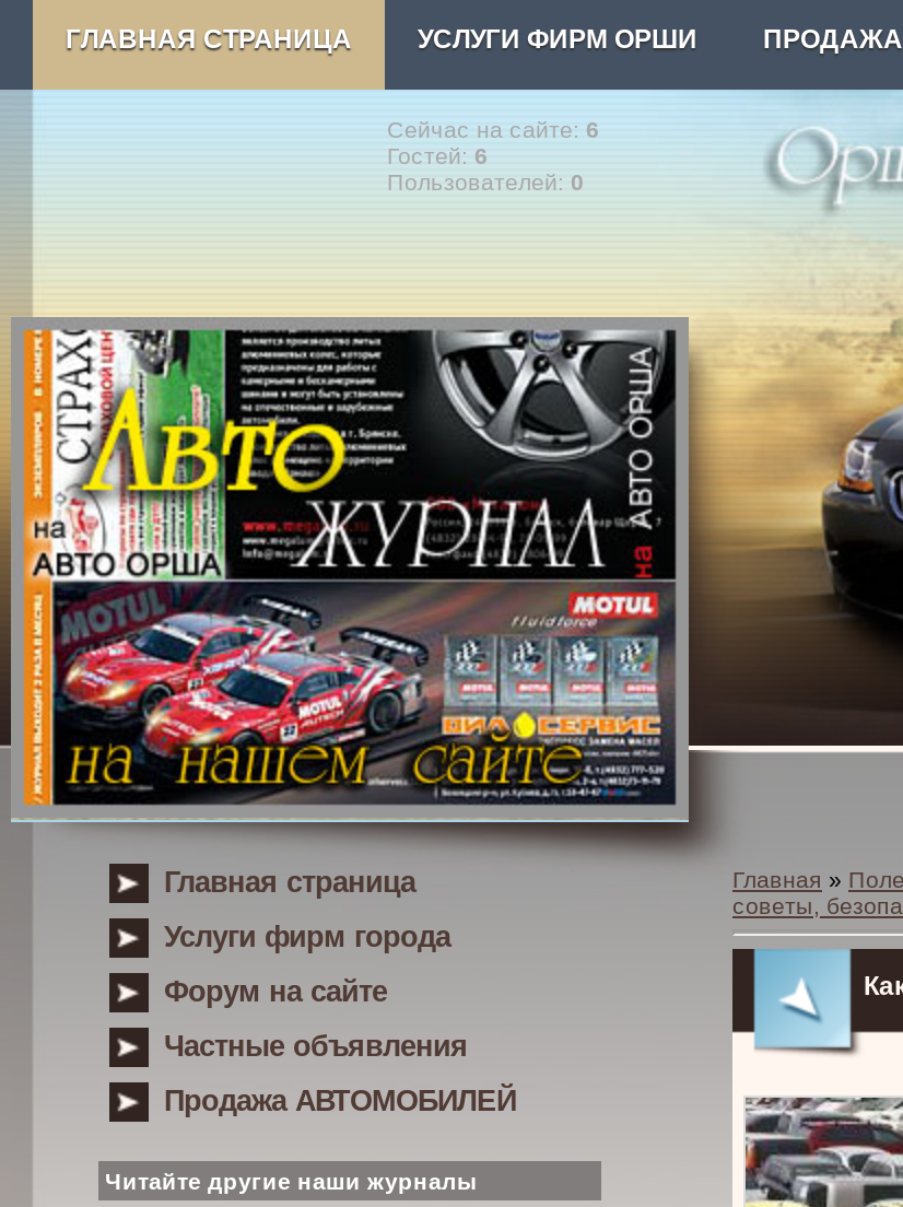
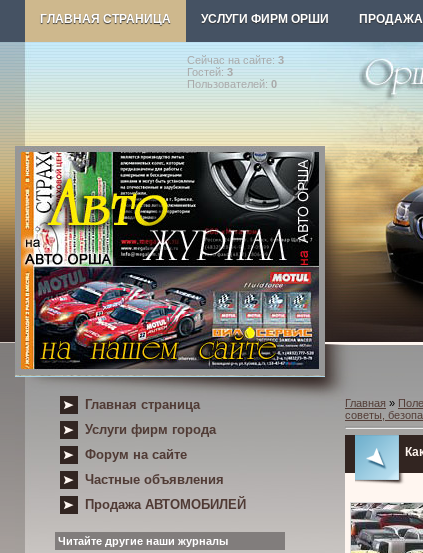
[387,116,599,142] Сейчас на сайте: 6 -> [187,54,284,66] Сейчас на сайте: 3
[387,142,488,168] Гостей: 6 -> [187,66,233,78] Гостей: 3

